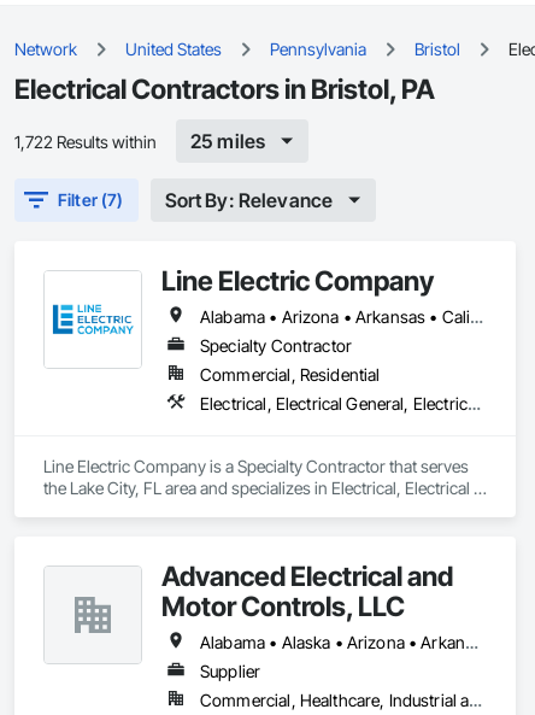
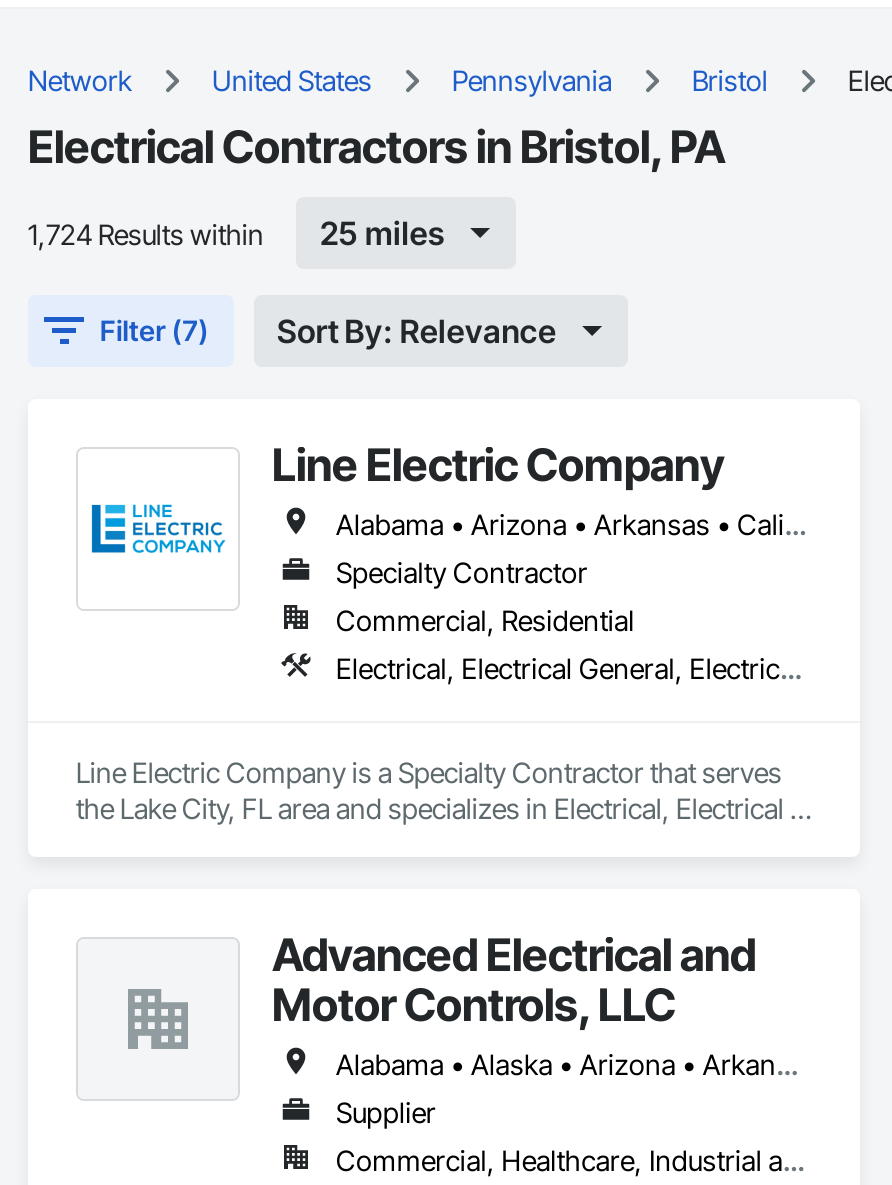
[14,131,157,151] 1,722 Results within -> [28,216,264,250] 1,724 Results within

